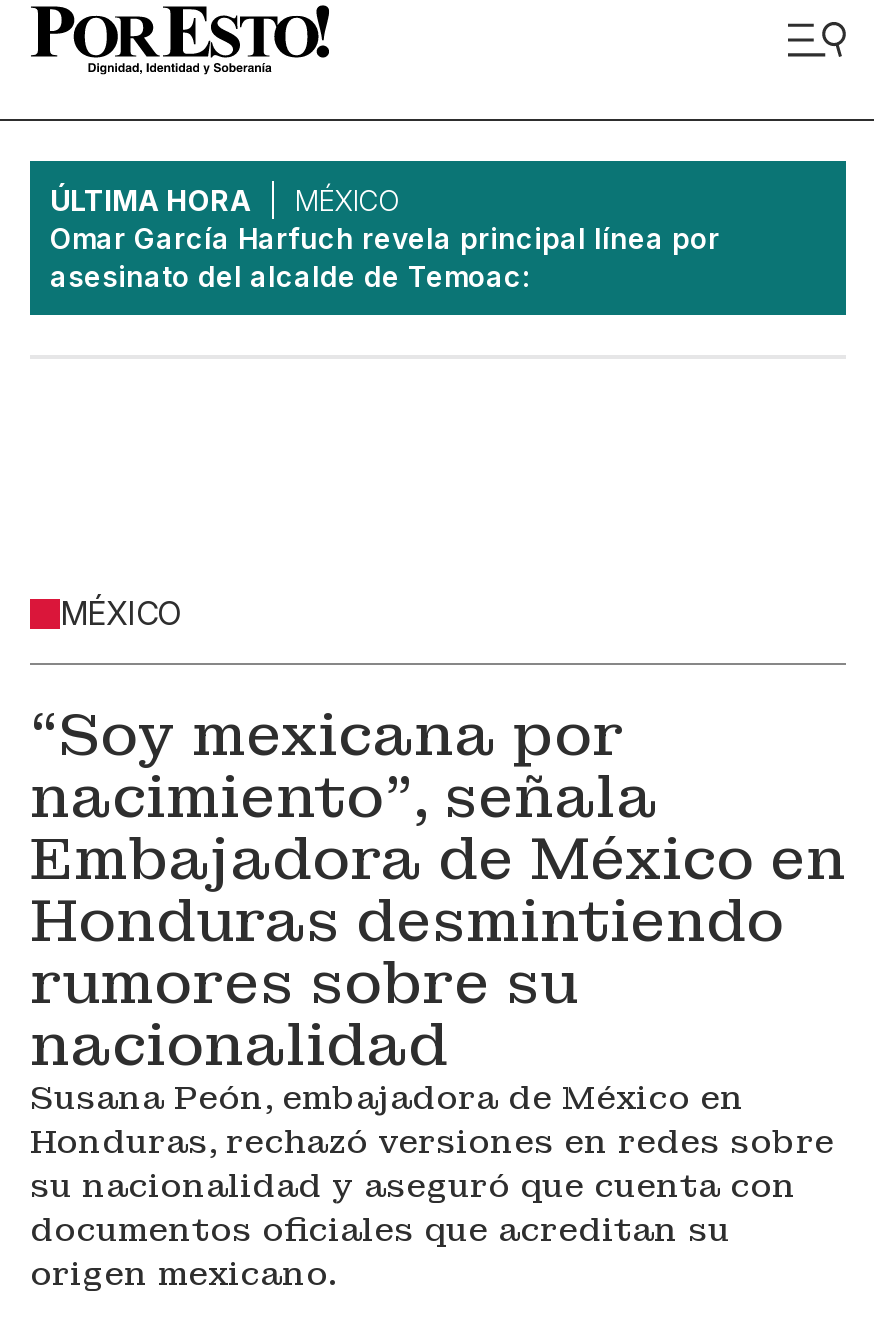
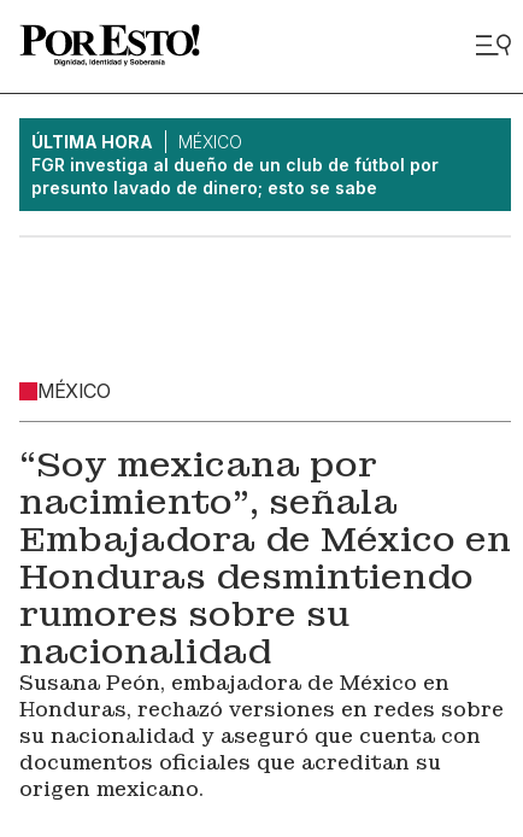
[50,221,720,293] Omar García Harfuch revela principal línea por | asesinato del alcalde de Temoac: -> [31,154,439,198] FGR investiga al dueño de un club de fútbol por | presunto lavado de dinero; esto se sabe

